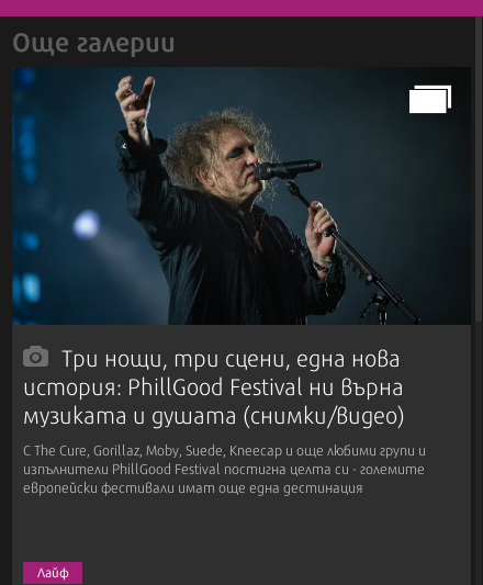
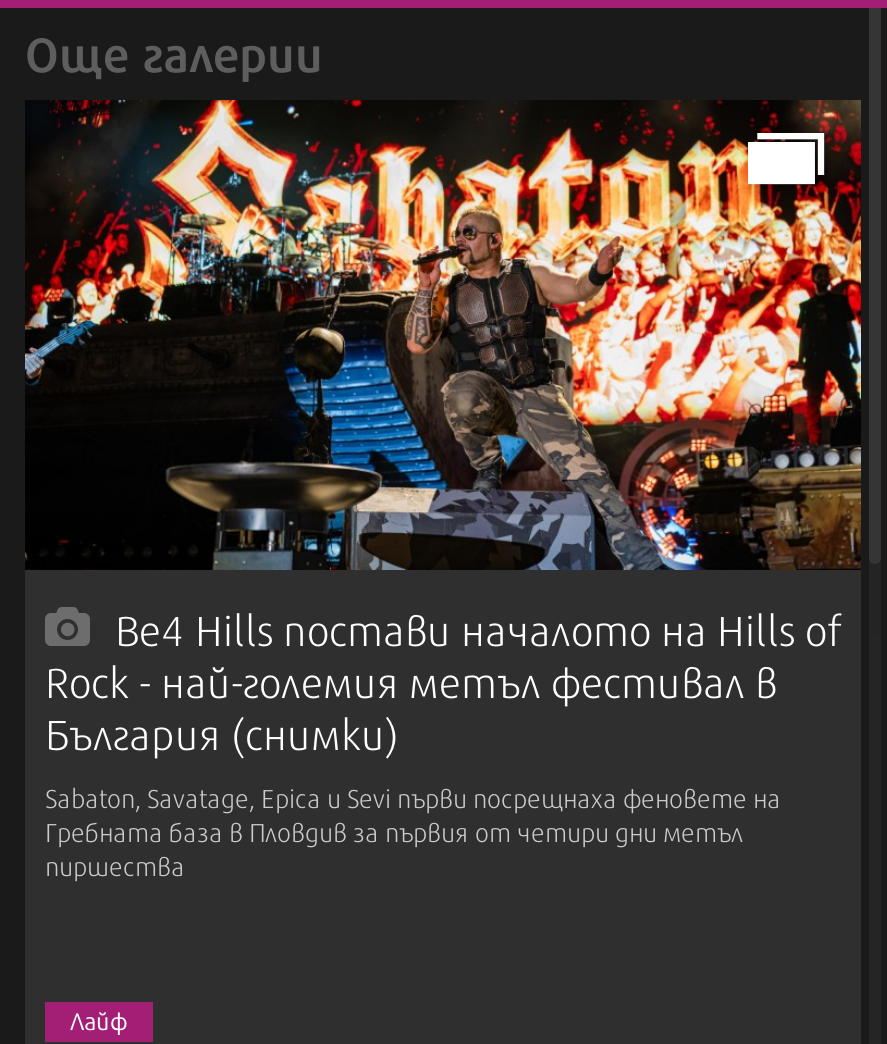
[11,67,471,428] [image] | Три нощи, три сцени, една нова | история: PhillGood Festival ни върна | музиката и душата (снимки/видео) -> [23,98,863,758] [image] | Be4 Hills постави началото на Hills of | Rock - най-големия метъл фестивал в | България (снимки)
[23,445,426,496] С The Cure, Gorillaz, Moby, Suede, Kneecap и още любими групи и | изпълнители PhillGood Festival постигна целта си - големите | европейски фестивали имат още една дестинация -> [45,788,781,882] Sabaton, Savatage, Epica и Sevi първи посрещнаха феновете на | Гребната база в Пловдив за първия от четири дни метъл | пиршества

